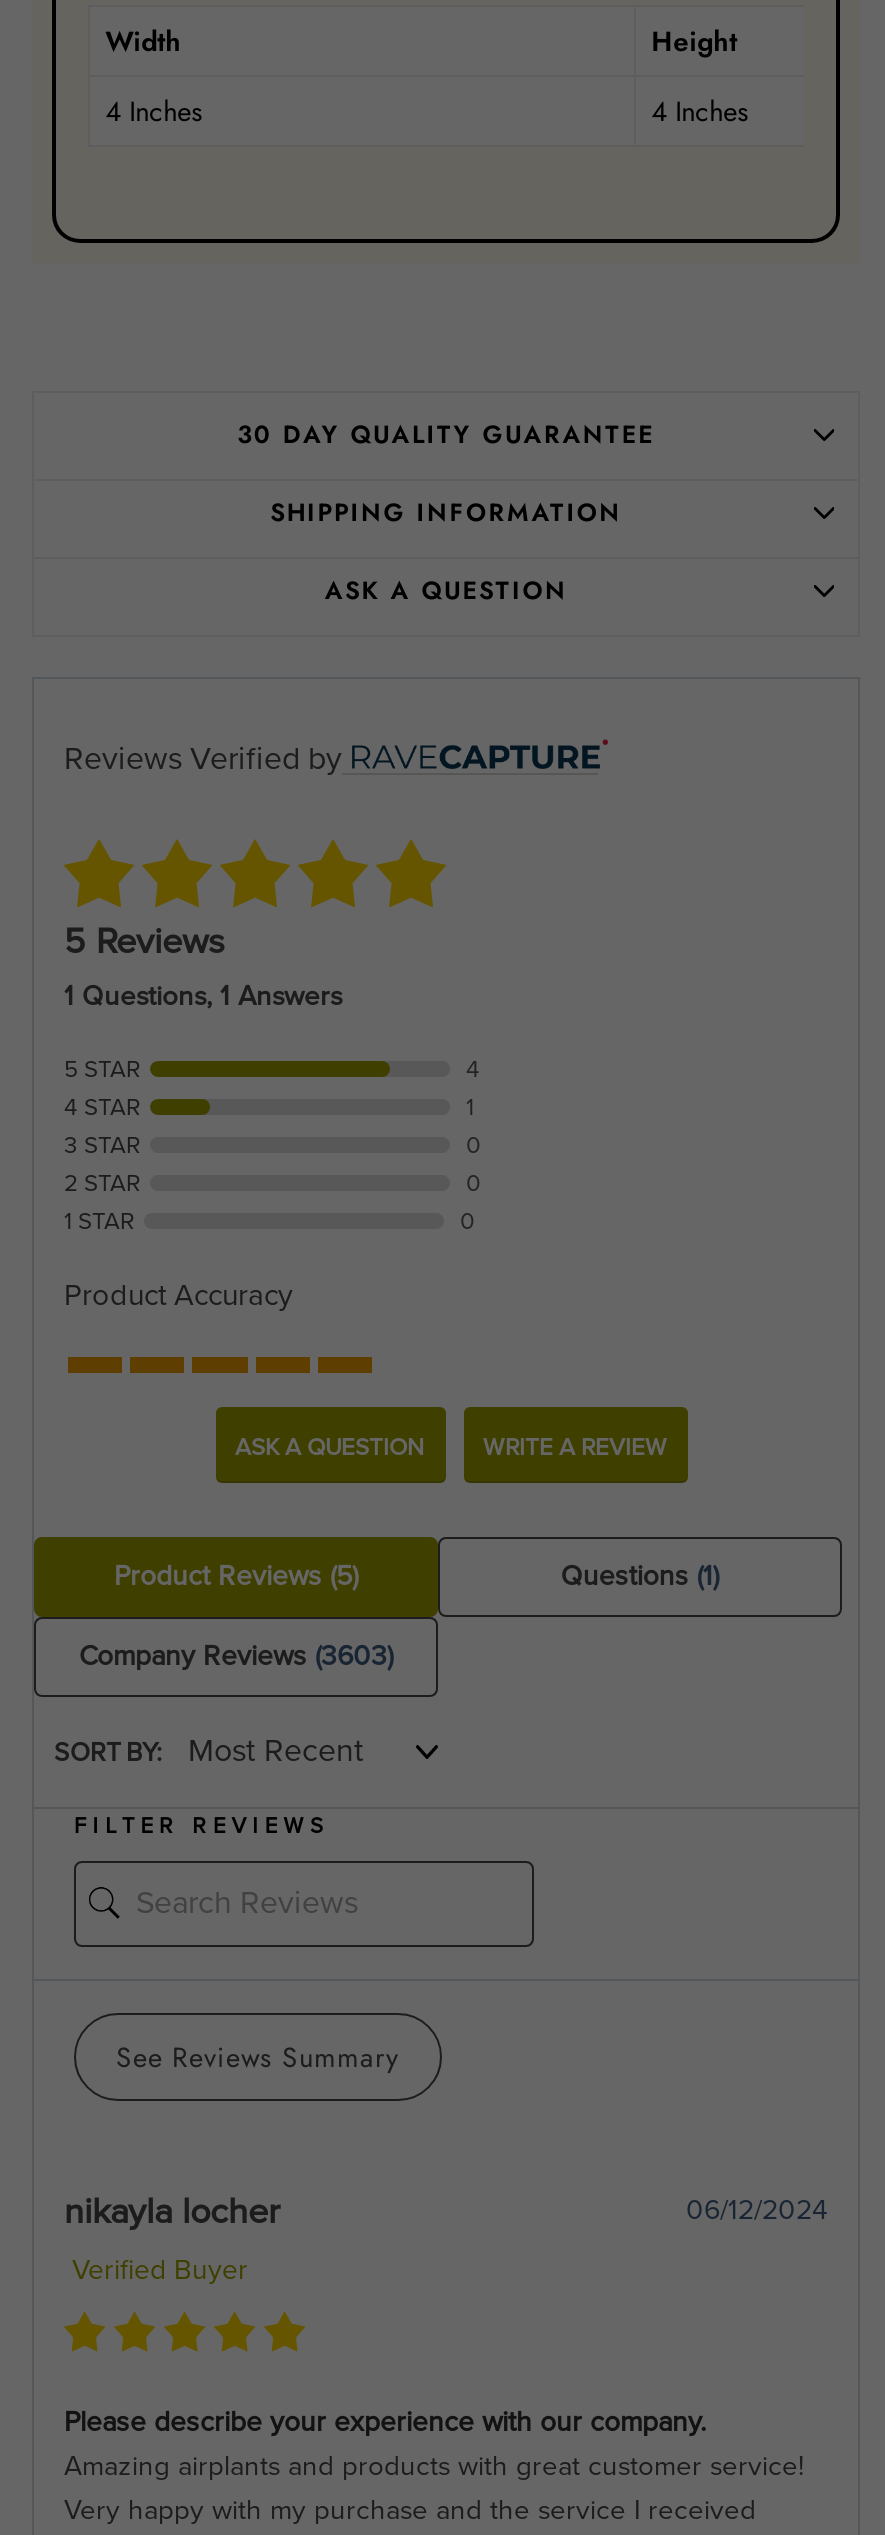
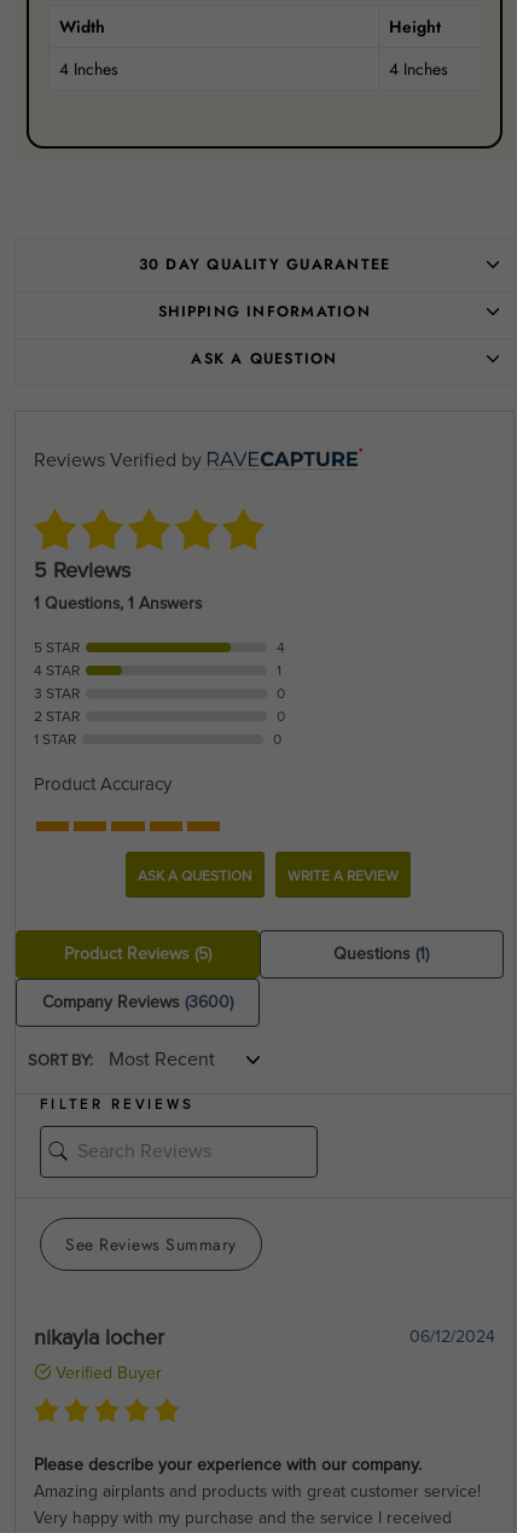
[79,1638,393,1672] Company Reviews (3603) -> [42,991,233,1012] Company Reviews (3600)

